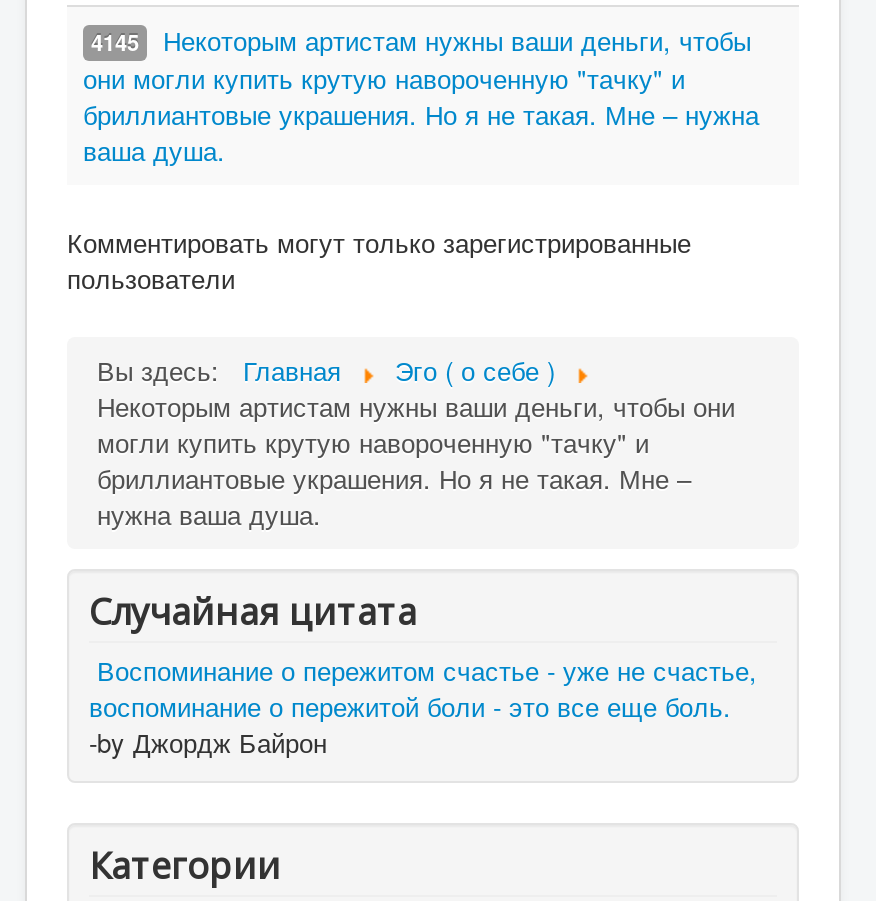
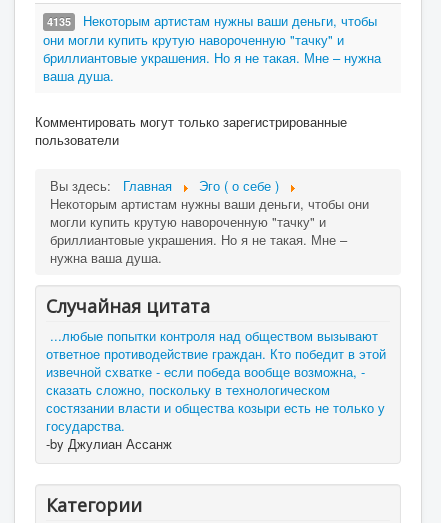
[91,21,751,59] 4145 Некоторым артистам нужны ваши деньги, чтобы -> [47,11,377,30] 4135 Некоторым артистам нужны ваши деньги, чтобы
[89,651,757,761] Воспоминание о пережитом счастье - уже не счастье, | воспоминание о пережитой боли - это все еще боль. | -by Джордж Байрон -> [46,326,386,453] ...любые попытки контроля над обществом вызывают | ответное противодействие граждан. Кто победит в этой | извечной схватке - если победа вообще возможна, - | сказать сложно, поскольку в технологическом | состязании власти и общества козыри есть не только у | государства. | -by Джулиан Ассанж

